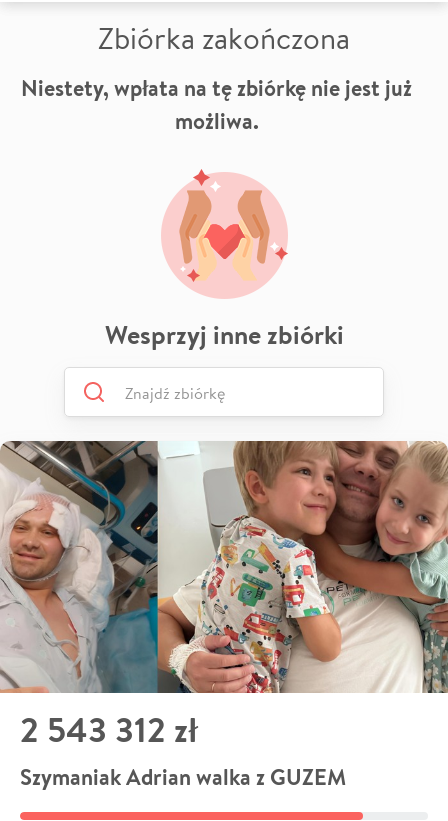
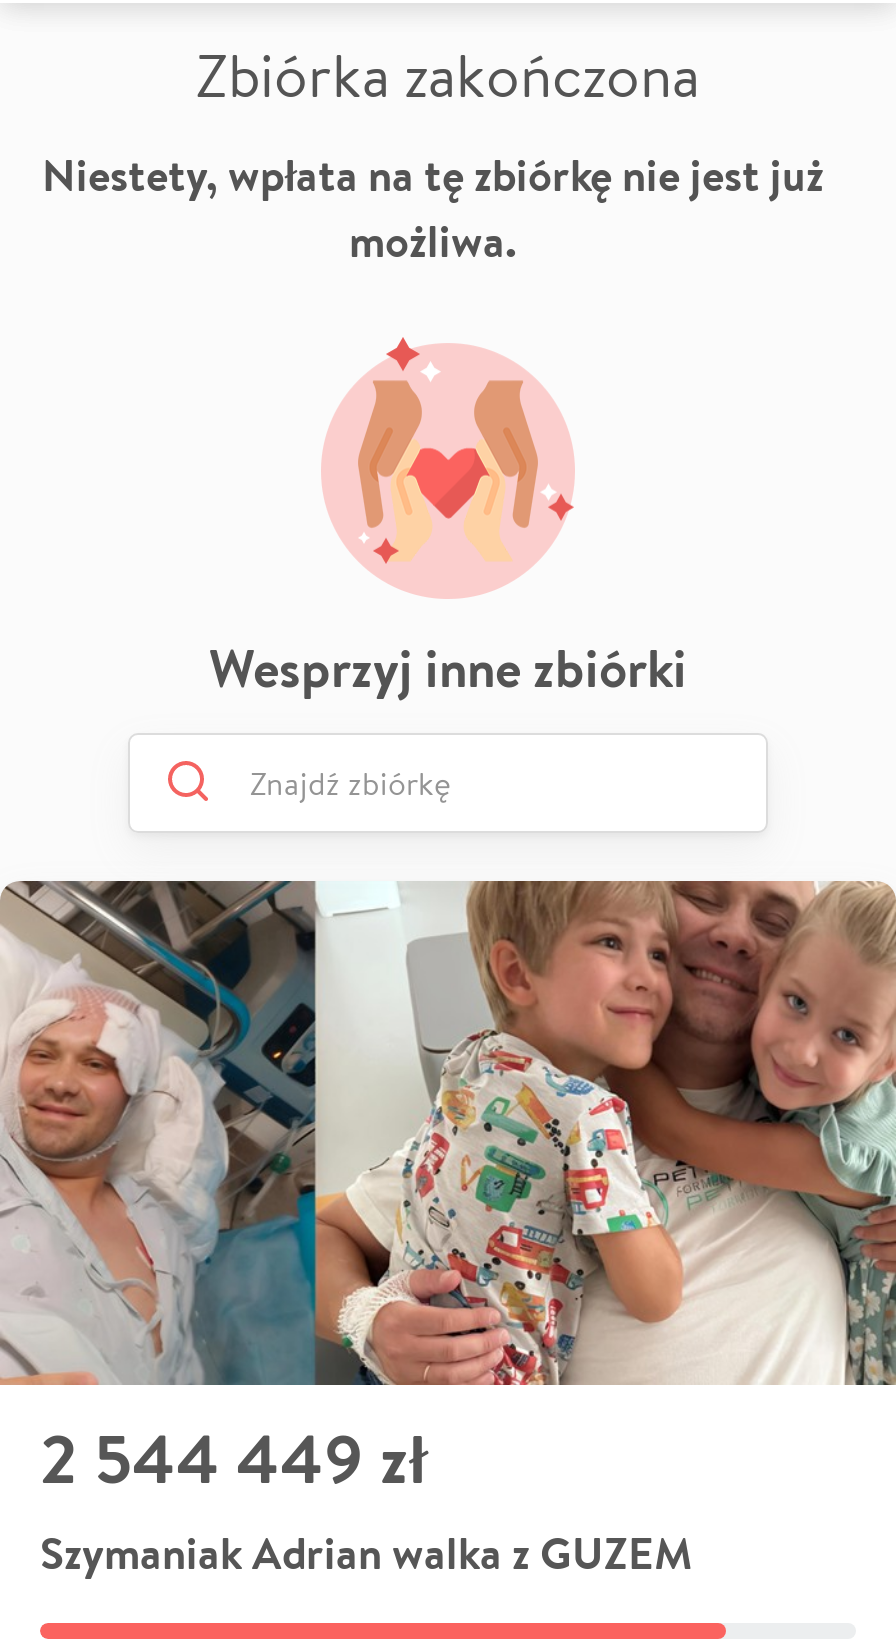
[20,706,198,753] 2 543 312 zł -> [40,1410,428,1504] 2 544 449 zł

